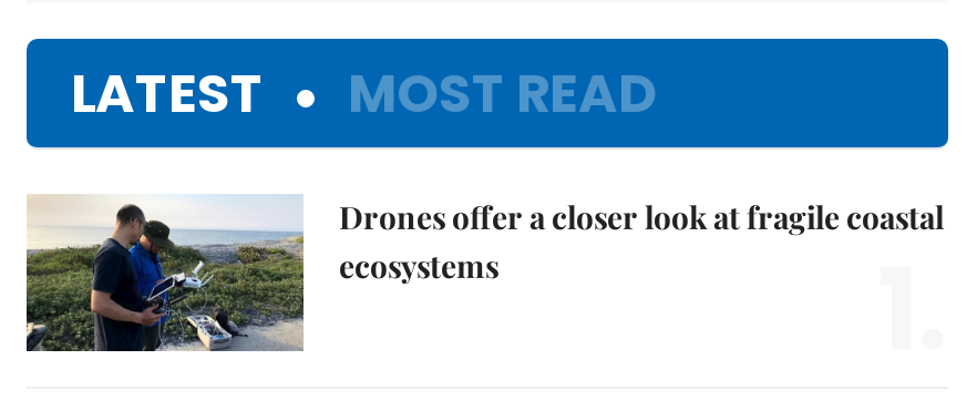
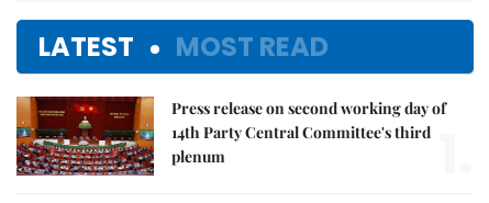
[27,194,944,353] [image] | Drones offer a closer look at fragile coastal | ecosystems -> [15,95,446,177] [image] | Press release on second working day of | 14th Party Central Committee's third | plenum

